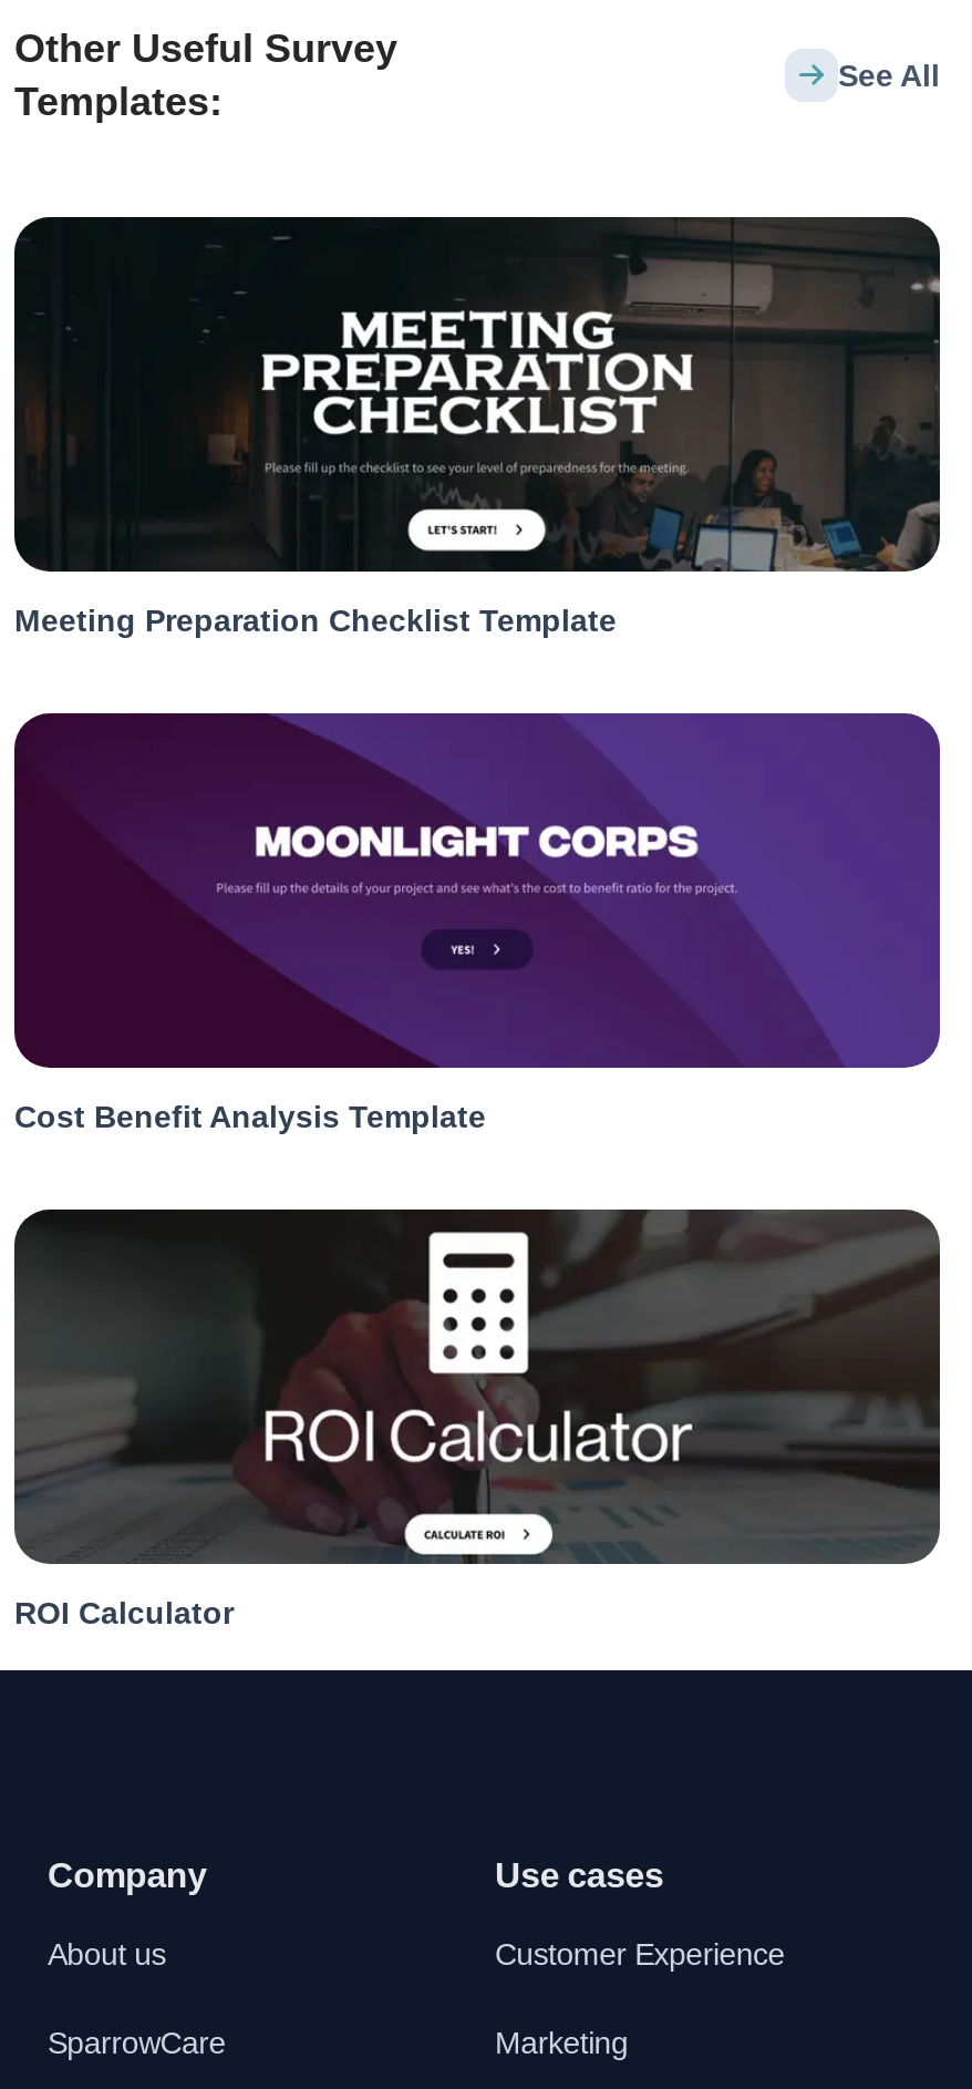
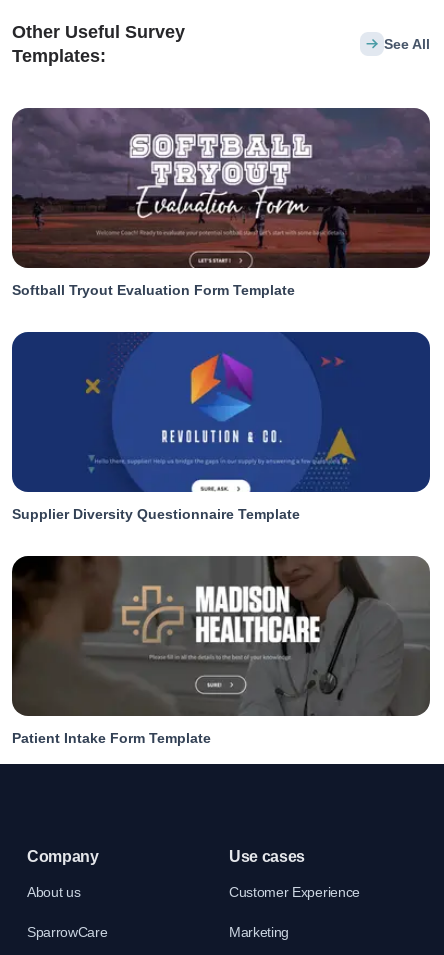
[14,215,940,638] [image] | Meeting Preparation Checklist Template -> [12,107,430,298] [image] | Softball Tryout Evaluation Form Template
[14,713,940,1134] [image] | Cost Benefit Analysis Template -> [12,332,430,522] [image] | Supplier Diversity Questionnaire Template
[14,1210,938,1630] [image] | ROI Calculator -> [12,556,430,746] [image] | Patient Intake Form Template

